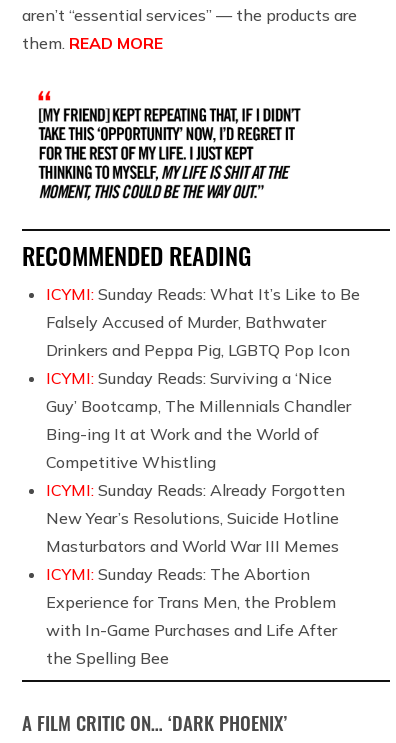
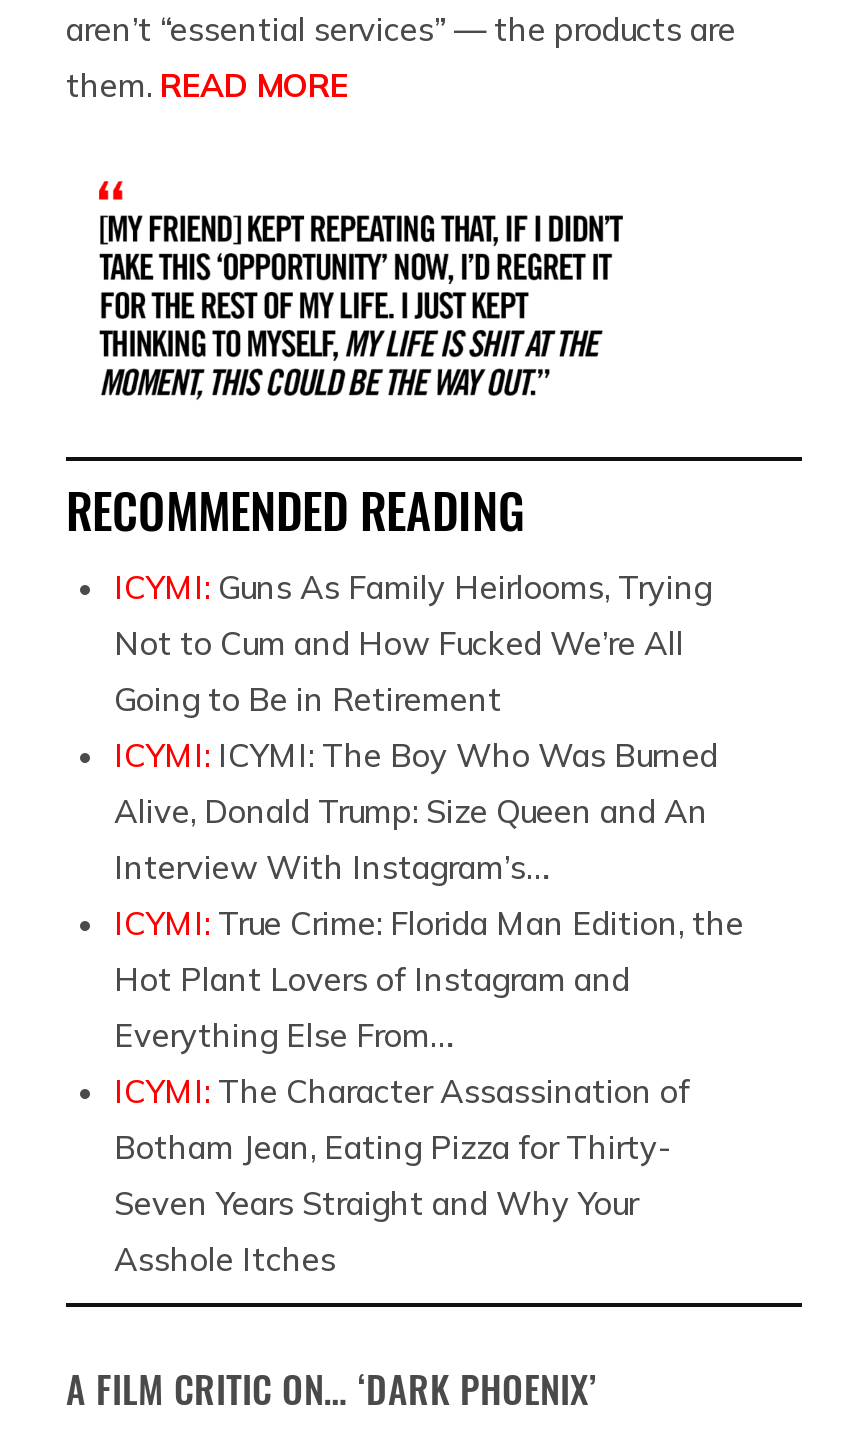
[46,284,360,668] ICYMI: Sunday Reads: What It’s Like to Be | Falsely Accused of Murder, Bathwater | Drinkers and Peppa Pig, LGBTQ Pop Icon | ICYMI: Sunday Reads: Surviving a ‘Nice | Guy’ Bootcamp, The Millennials Chandler | Bing-ing It at Work and the World of | Competitive Whistling | ICYMI: Sunday Reads: Already Forgotten | New Year’s Resolutions, Suicide Hotline | Masturbators and World War III Memes | ICYMI: Sunday Reads: The Abortion | Experience for Trans Men, the Problem | with In-Game Purchases and Life After | the Spelling Bee -> [114,566,744,1278] ICYMI: Guns As Family Heirlooms, Trying | Not to Cum and How Fucked We’re All | Going to Be in Retirement | ICYMI: ICYMI: The Boy Who Was Burned | Alive, Donald Trump: Size Queen and An | Interview With Instagram’s… | ICYMI: True Crime: Florida Man Edition, the | Hot Plant Lovers of Instagram and | Everything Else From… | ICYMI: The Character Assassination of | Botham Jean, Eating Pizza for Thirty- | Seven Years Straight and Why Your | Asshole Itches

